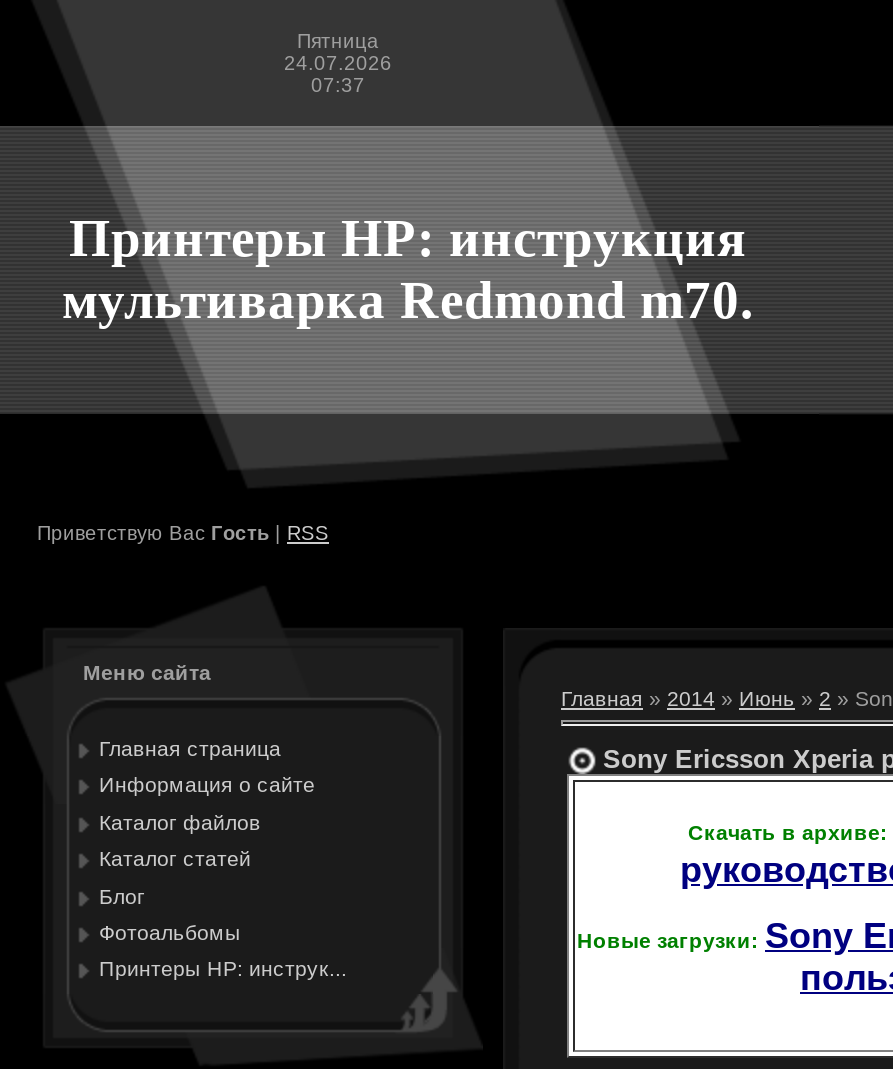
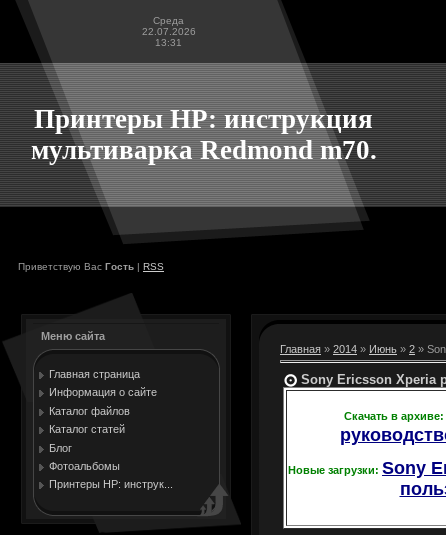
[284,30,392,96] Пятница | 24.07.2026 | 07:37 -> [141,15,195,48] Среда | 22.07.2026 | 13:31

